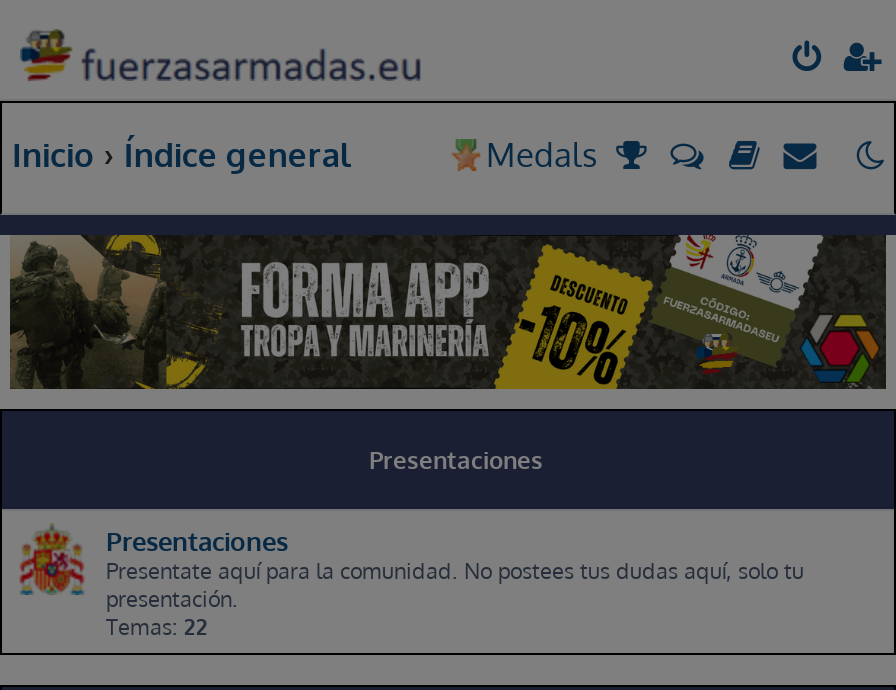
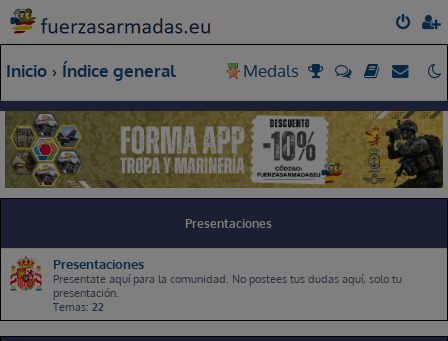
[8,233,888,391] [image] -> [4,110,444,189] [image]

